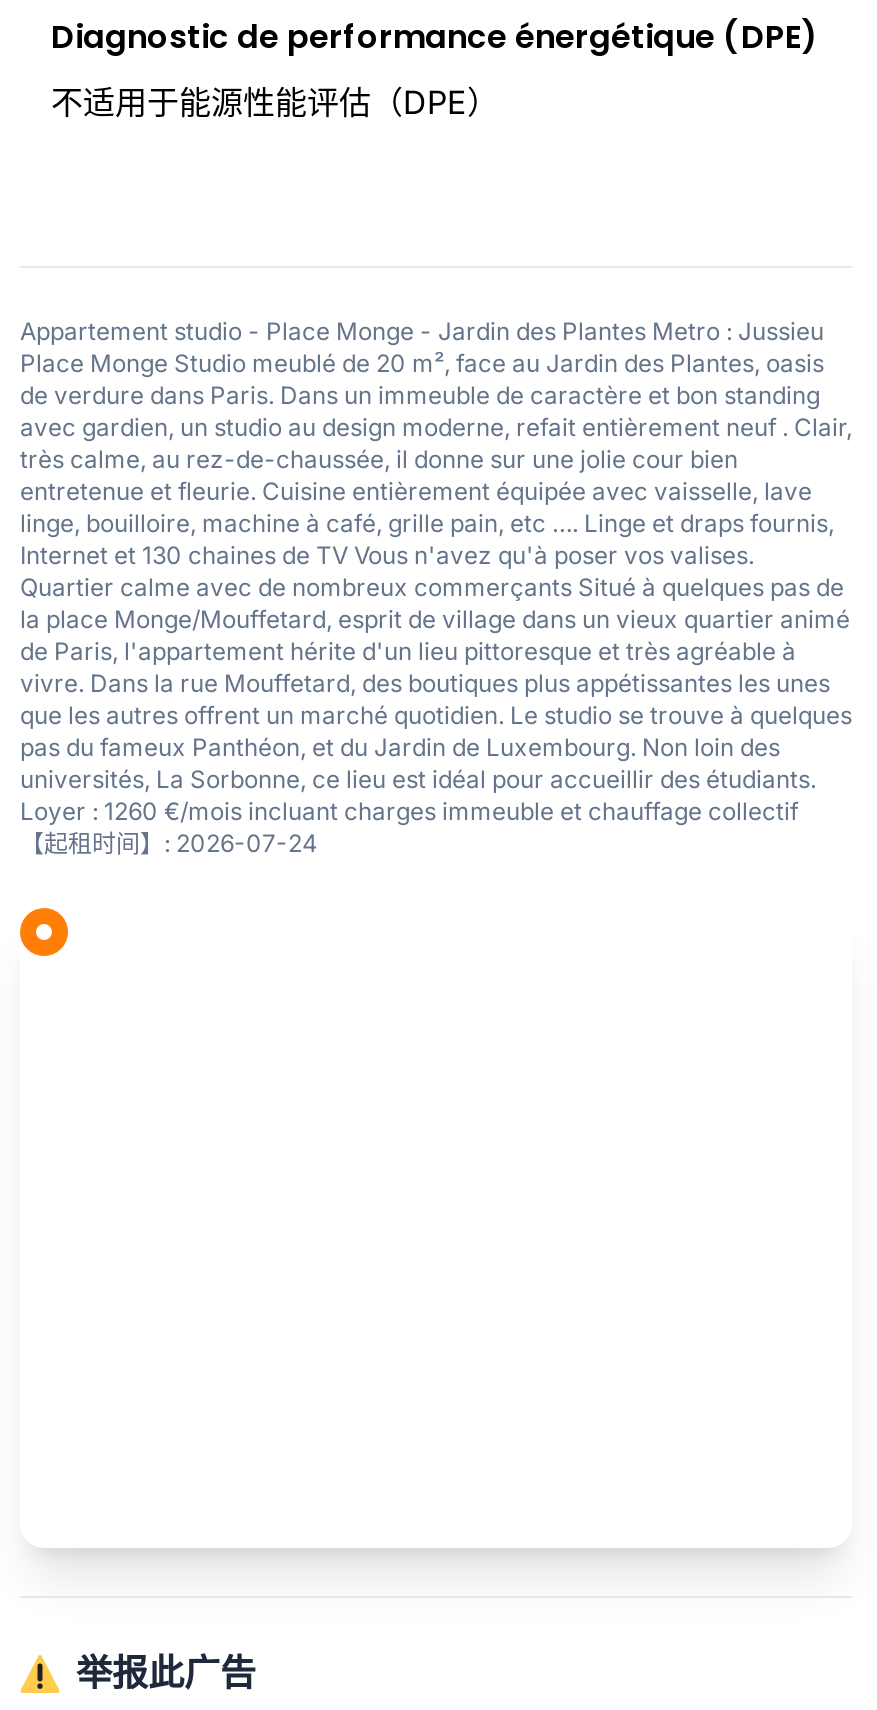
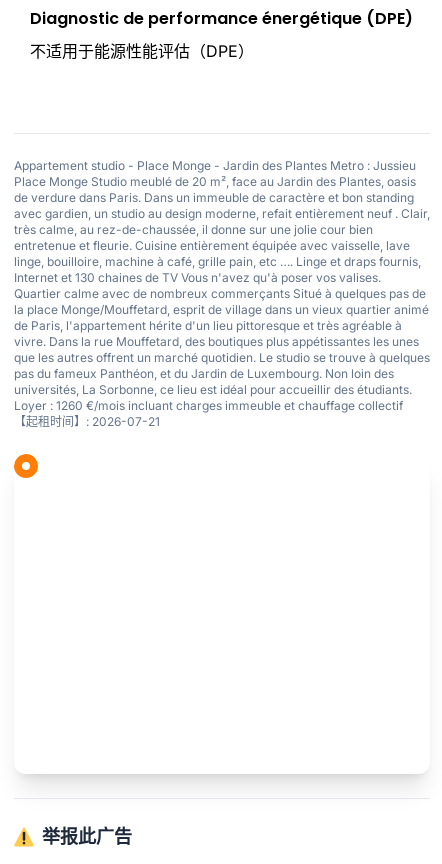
[20,827,318,857] 【起租时间】: 2026-07-24 -> [14,414,160,429] 【起租时间】: 2026-07-21

